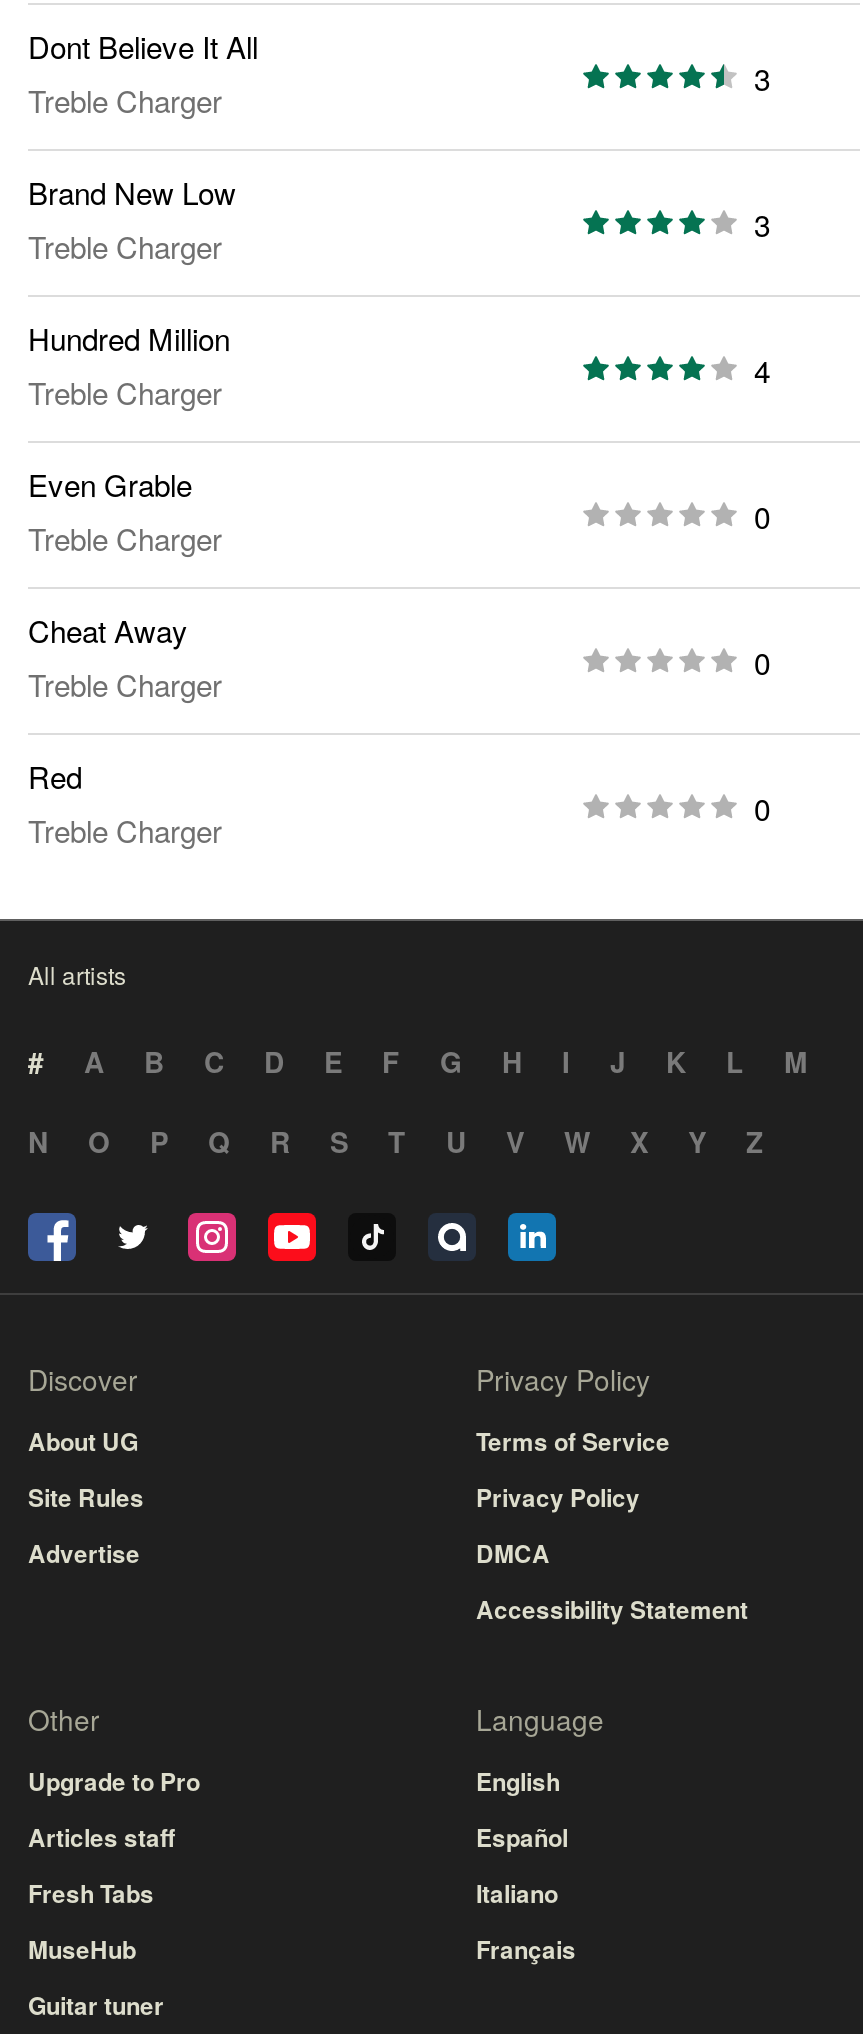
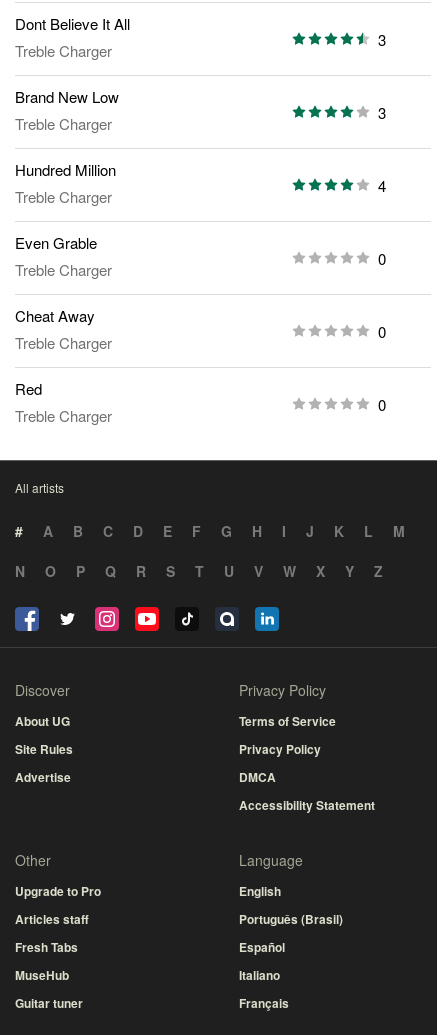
moved [476,1819,576,1967] -> [239,938,289,1012]: Español | Italiano | Français
none -> [239,910,343,928] Português (Brasil)

